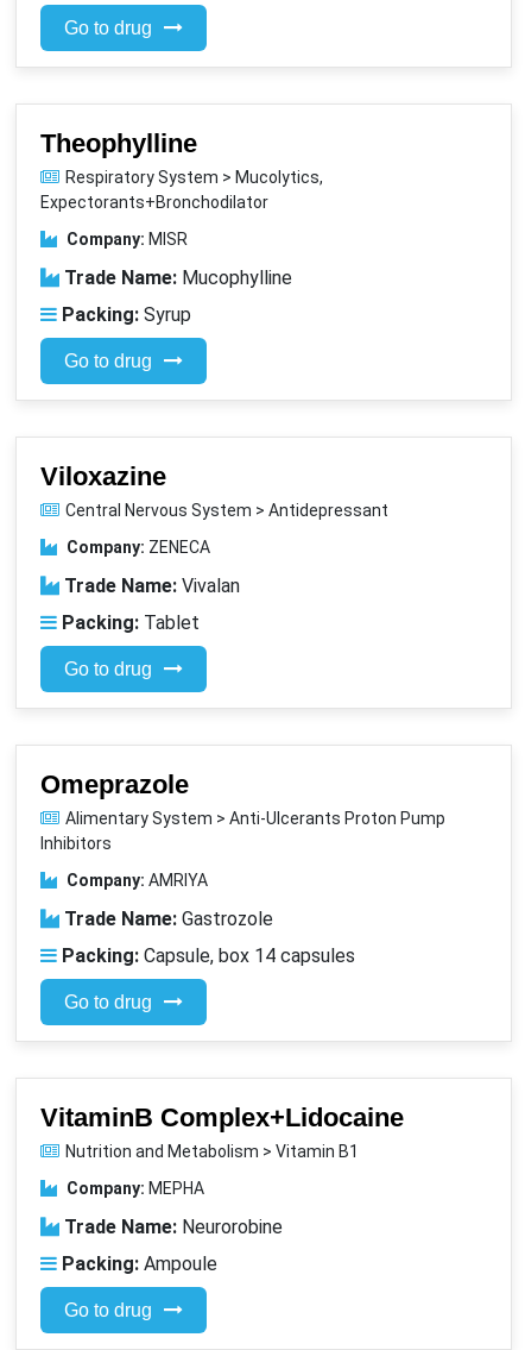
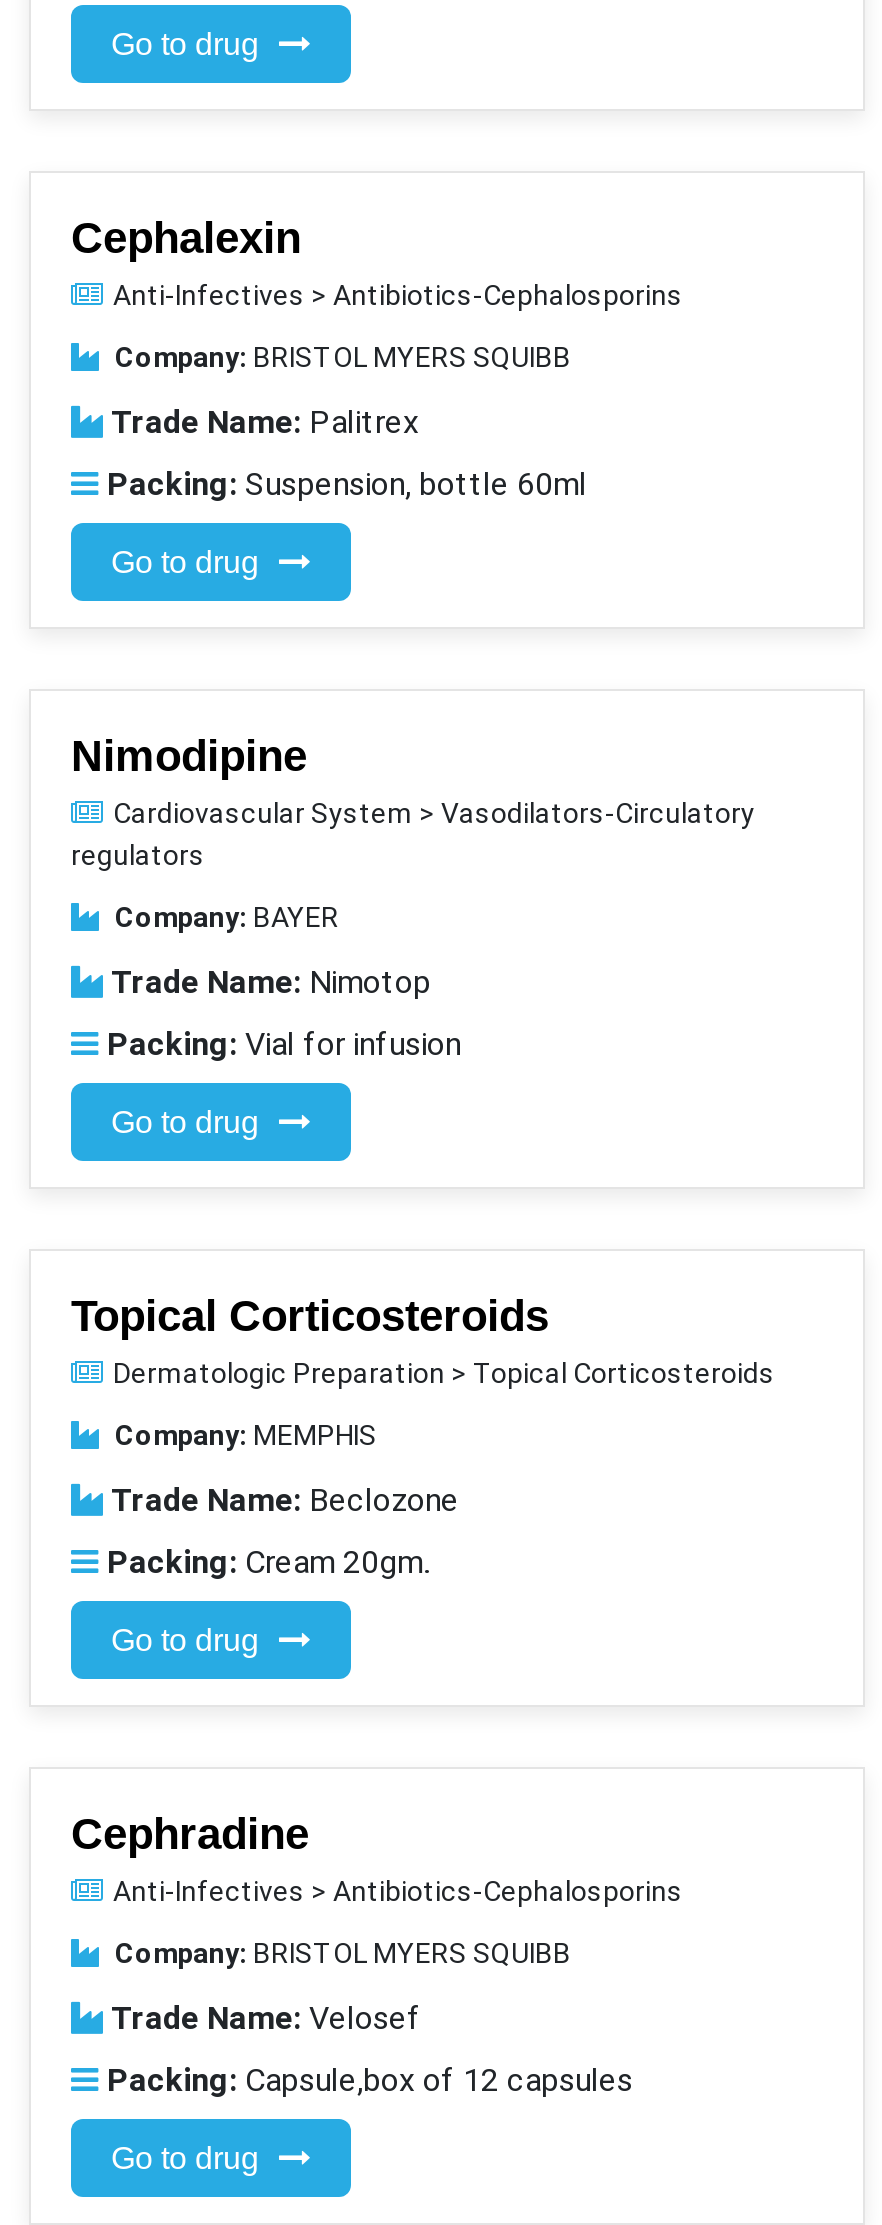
[40,128,323,211] Theophylline | Respiratory System > Mucolytics, | Expectorants+Bronchodilator -> [71,212,683,310] Cephalexin | Anti-Infectives > Antibiotics-Cephalosporins
[67,229,188,248] Company: MISR -> [115,340,571,372] Company: BRISTOL MYERS SQUIBB
[64,266,292,289] Trade Name: Mucophylline -> [111,402,419,440] Trade Name: Palitrex
[62,303,191,326] Packing: Syrup -> [107,464,587,502] Packing: Suspension, bottle 60ml
[40,461,388,519] Viloxazine | Central Nervous System > Antidepressant -> [71,730,755,870] Nimodipine | Cardiovascular System > Vasodilators-Circulatory | regulators
[67,537,210,556] Company: ZENECA -> [115,900,339,932] Company: BAYER
[64,574,240,597] Trade Name: Vivalan -> [111,962,431,1000] Trade Name: Nimotop
[62,611,200,634] Packing: Tablet -> [107,1024,461,1062] Packing: Vial for infusion
[40,769,445,852] Omeprazole | Alimentary System > Anti-Ulcerants Proton Pump | Inhibitors -> [71,1290,775,1388] Topical Corticosteroids | Dermatologic Preparation > Topical Corticosteroids
[67,870,208,889] Company: AMRIYA -> [115,1418,377,1450] Company: MEMPHIS
[64,907,273,930] Trade Name: Gastrozole -> [111,1480,459,1518] Trade Name: Beclozone
[62,944,355,967] Packing: Capsule, box 14 capsules -> [107,1542,429,1580] Packing: Cream 20gm.
[40,1102,404,1161] VitaminB Complex+Lidocaine | Nutrition and Metabolism > Vitamin B1 -> [71,1808,683,1906] Cephradine | Anti-Infectives > Antibiotics-Cephalosporins
[67,1178,204,1197] Company: MEPHA -> [115,1936,571,1968] Company: BRISTOL MYERS SQUIBB
[64,1215,283,1238] Trade Name: Neurorobine -> [111,1998,421,2036] Trade Name: Velosef
[62,1252,217,1275] Packing: Ampoule -> [107,2060,633,2098] Packing: Capsule,box of 12 capsules

